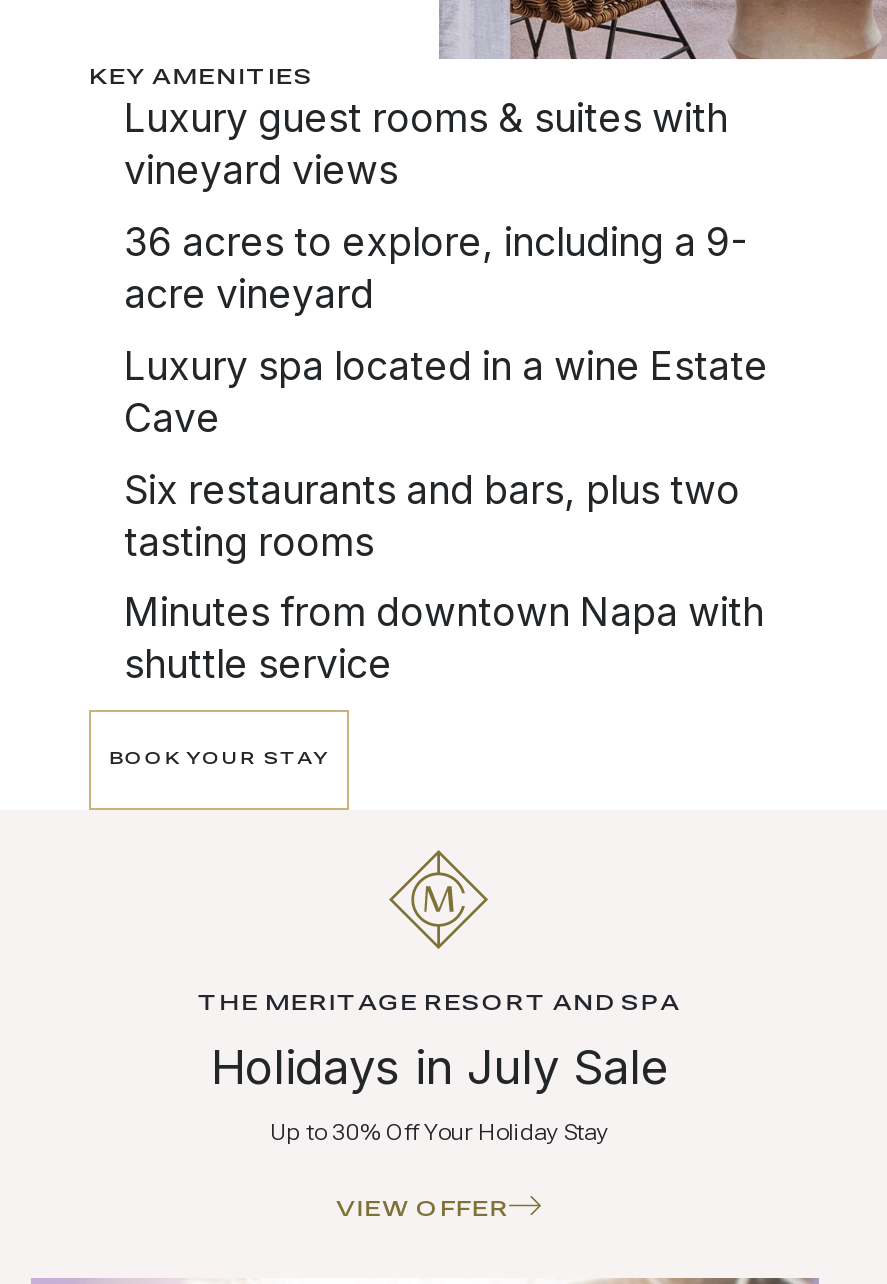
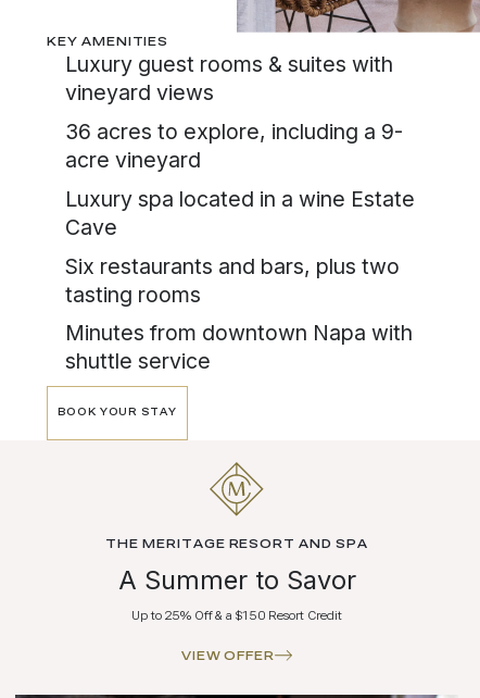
[211,1038,667,1146] Holidays in July Sale | Up to 30% Off Your Holiday Stay -> [118,564,356,623] A Summer to Savor | Up to 25% Off & a $150 Resort Credit

